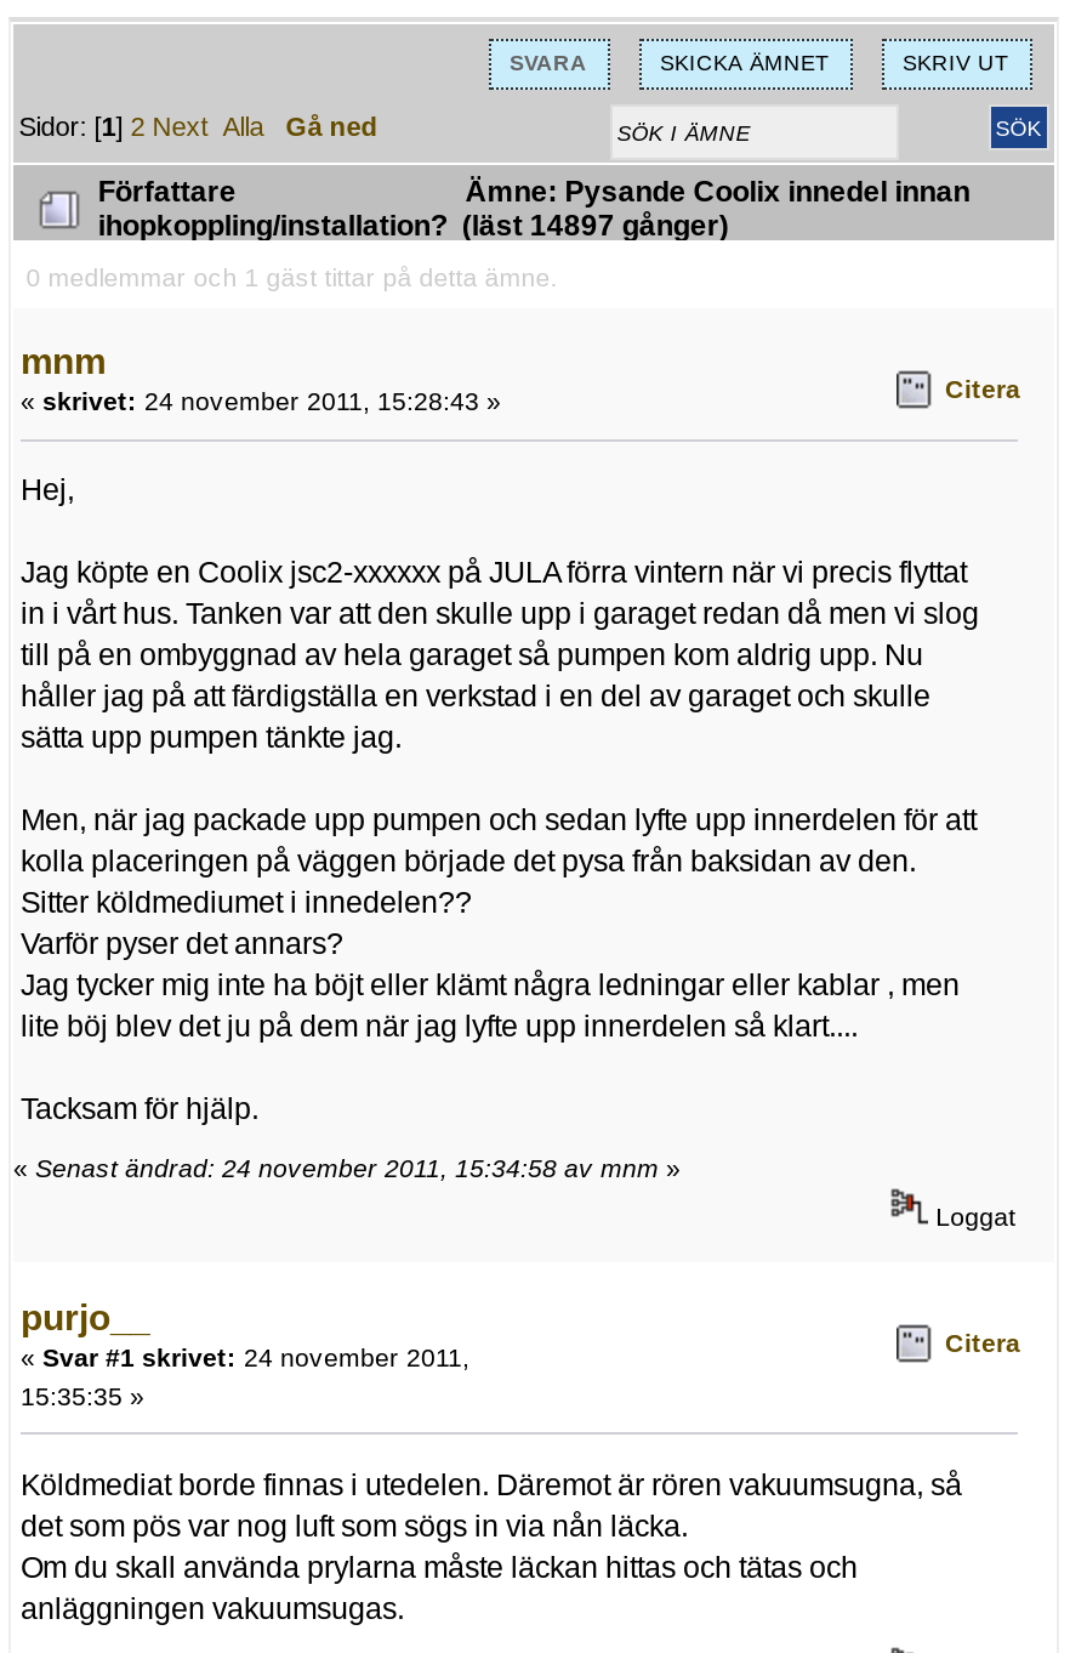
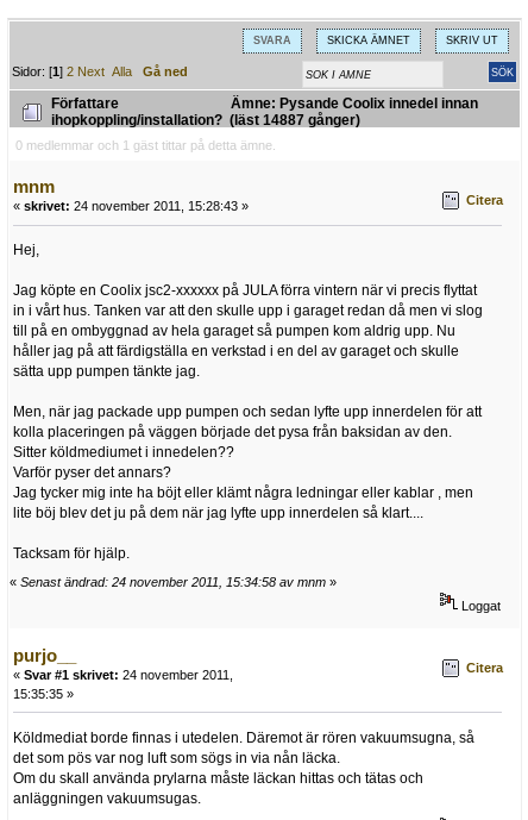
[98,208,729,242] ihopkoppling/installation? (läst 14897 gånger) -> [51,112,360,128] ihopkoppling/installation? (läst 14887 gånger)

